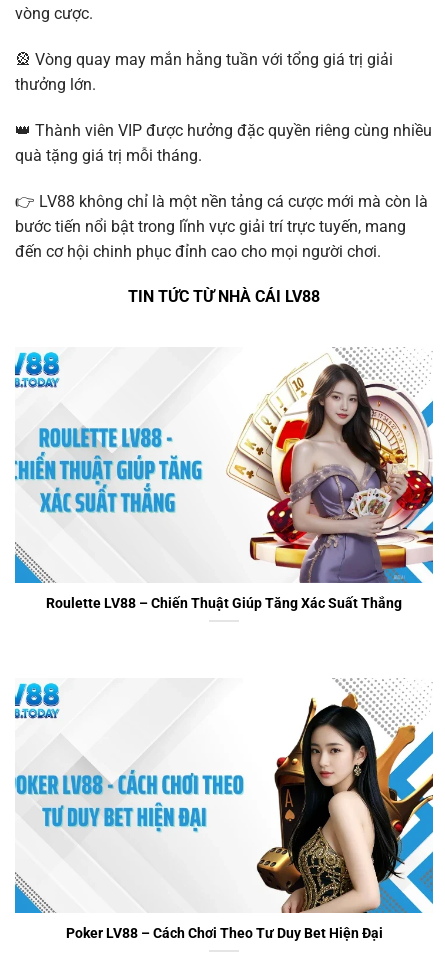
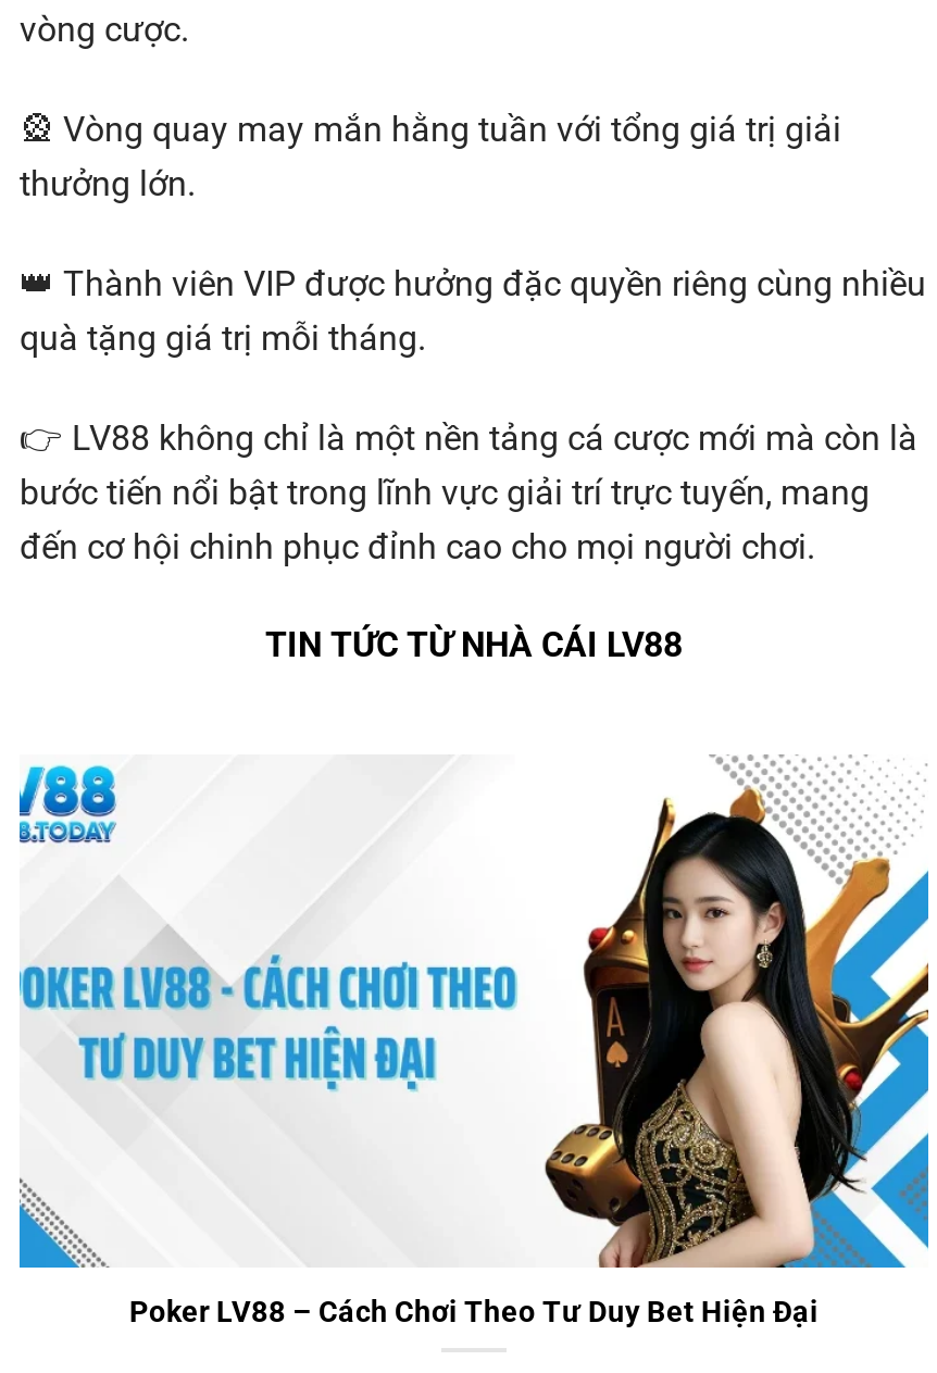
[46,353,434,611] [image] | Roulette LV88 – Chiến Thuật Giúp Tăng Xác Suất Thắng -> none
[14,427,203,514] [image] -> none

